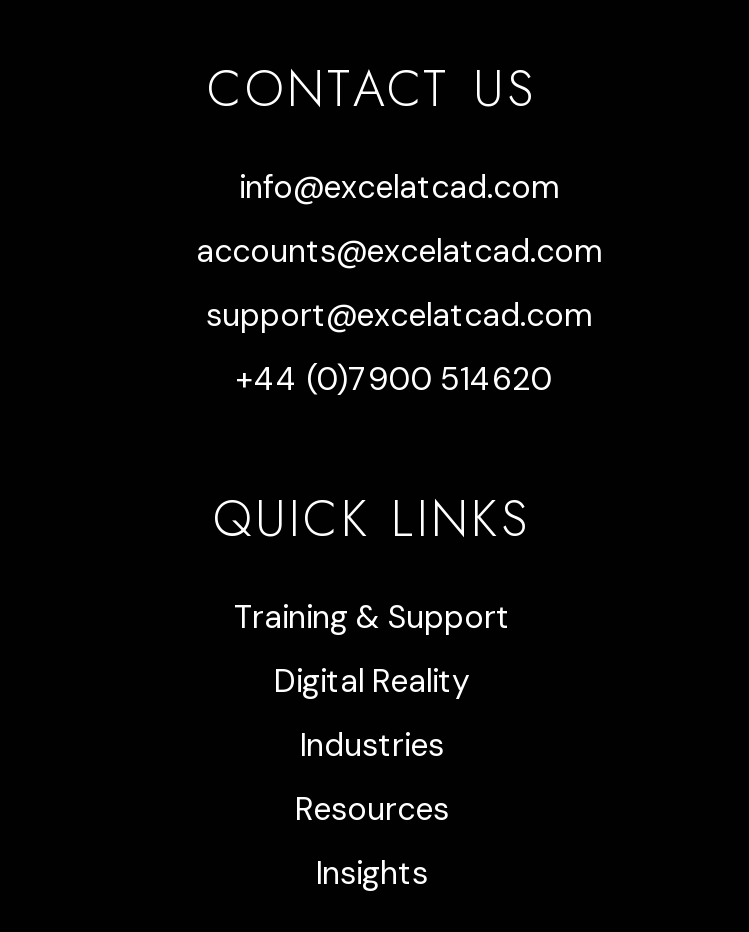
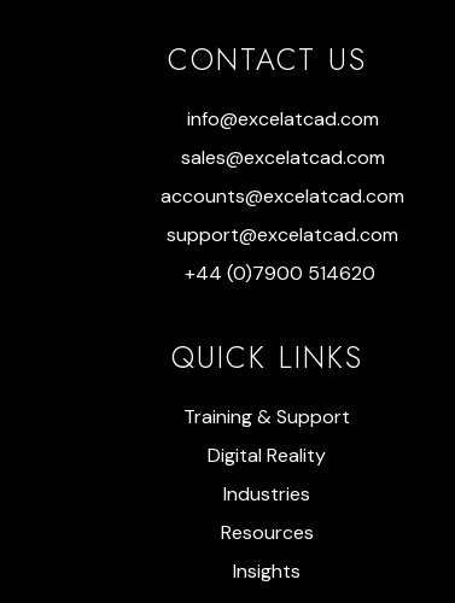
none -> [180,145,384,170] sales@excelatcad.com

